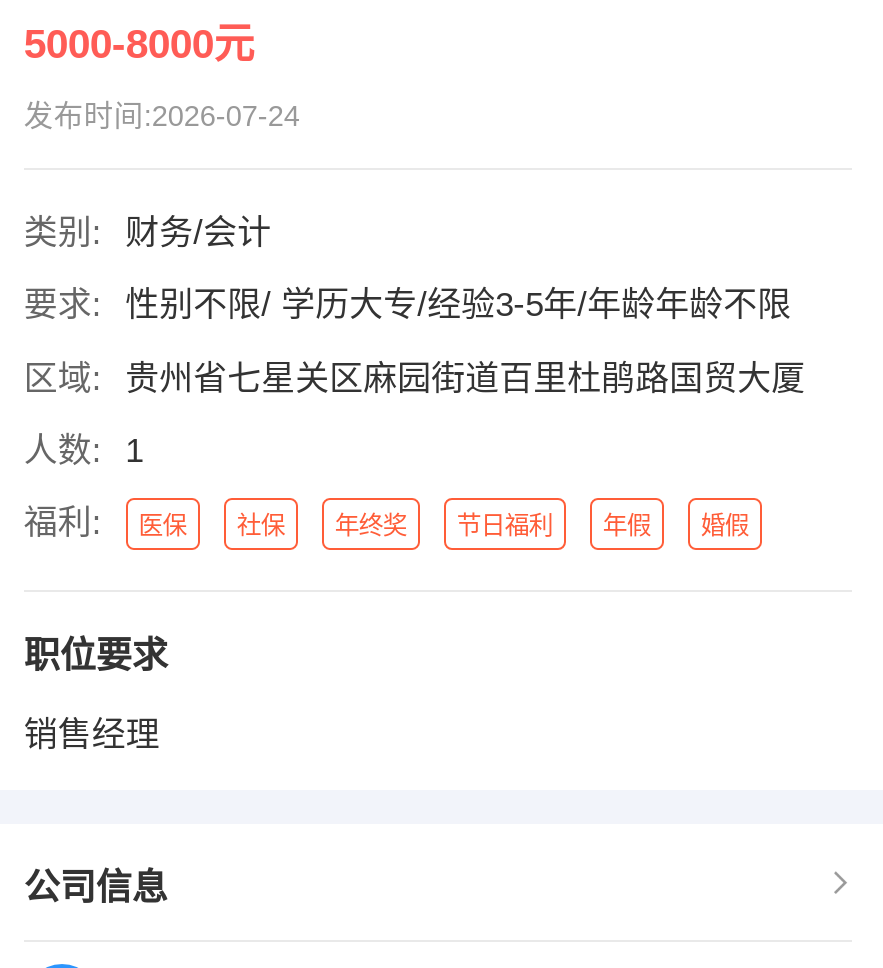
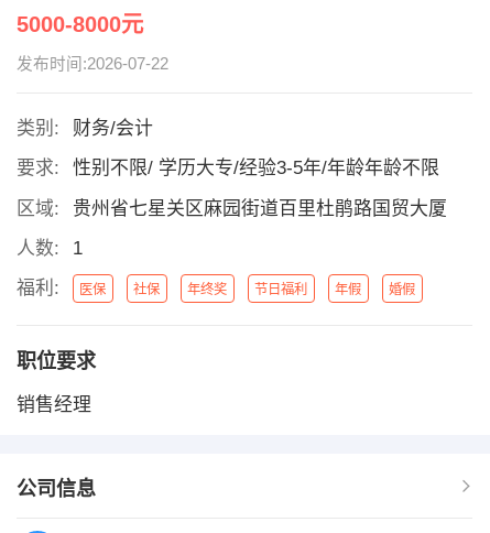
[24,100,300,132] 发布时间:2026-07-24 -> [16,55,168,73] 发布时间:2026-07-22

